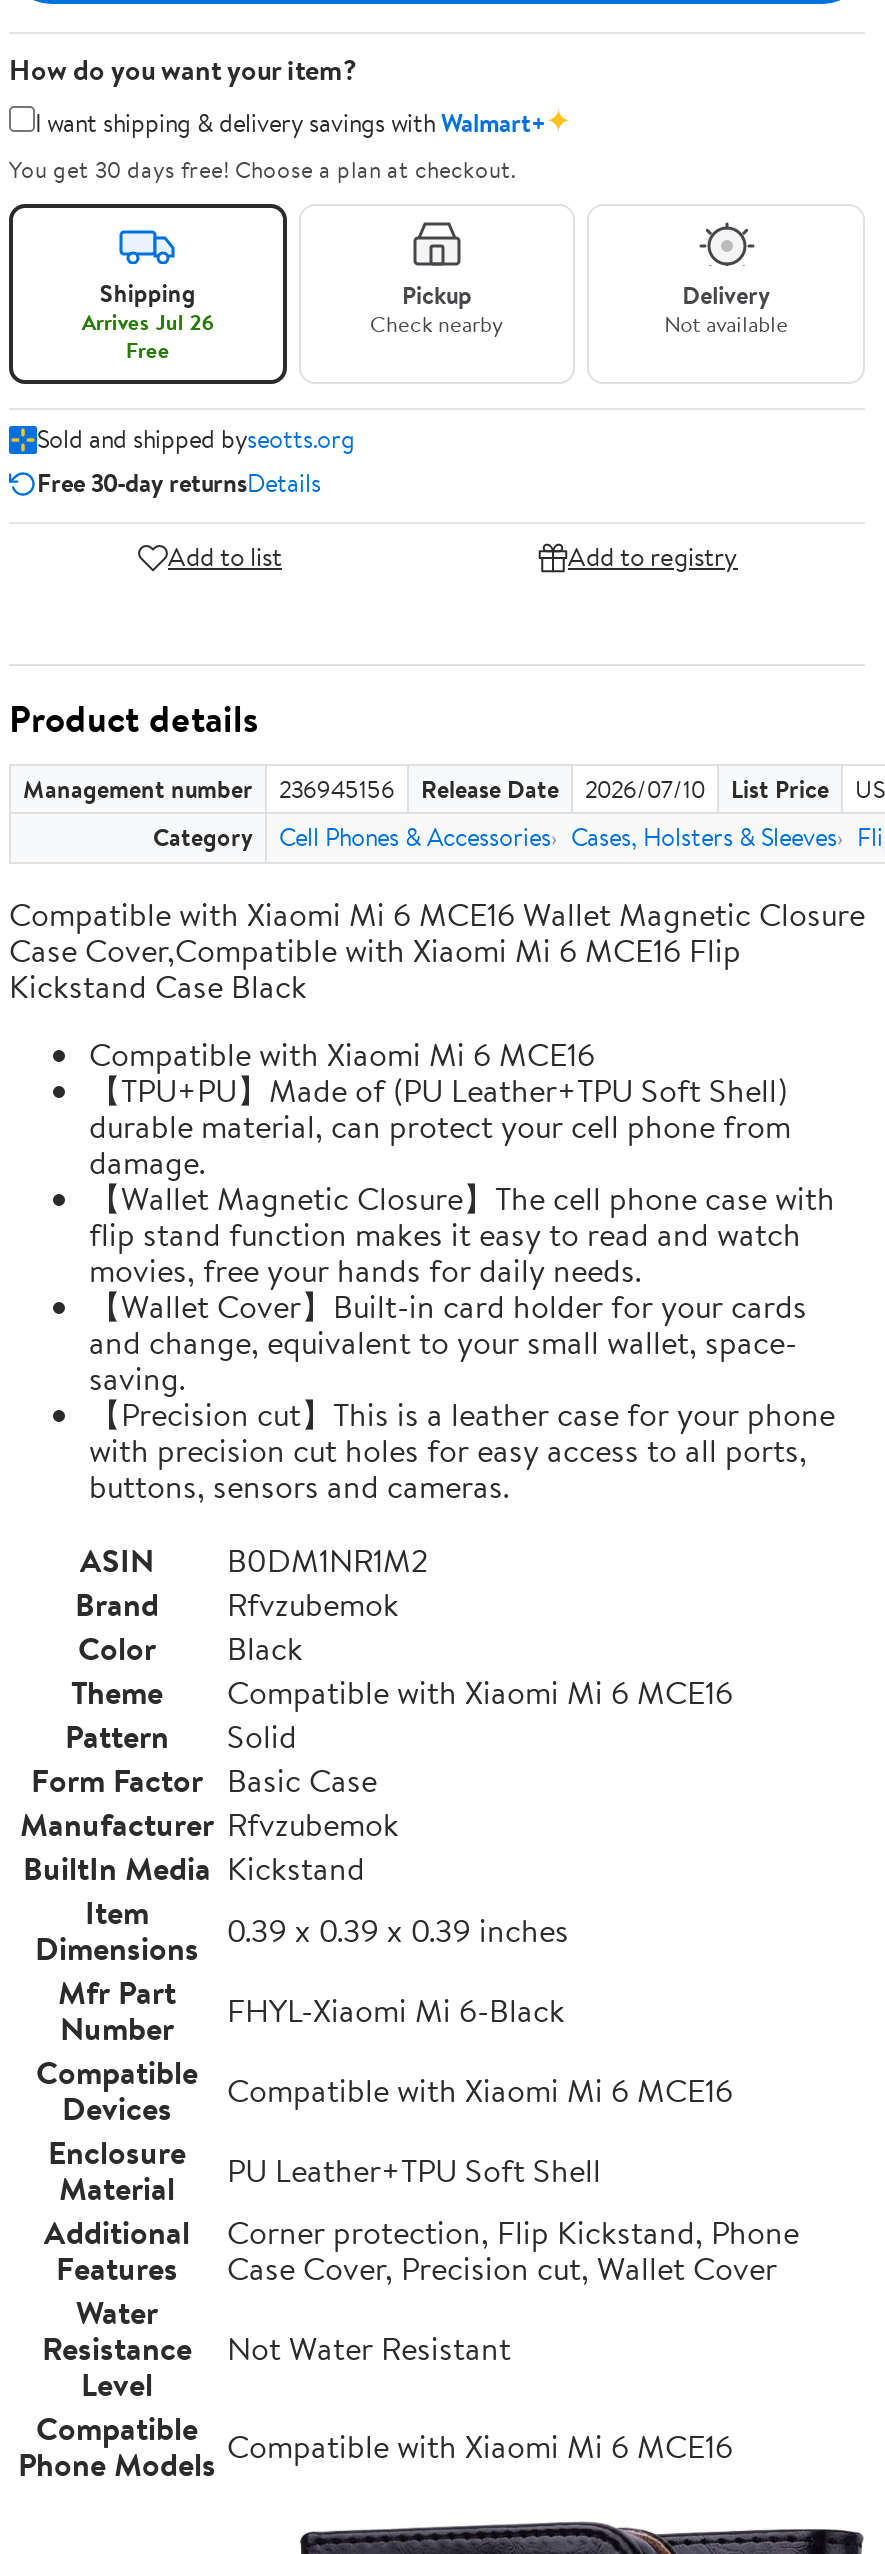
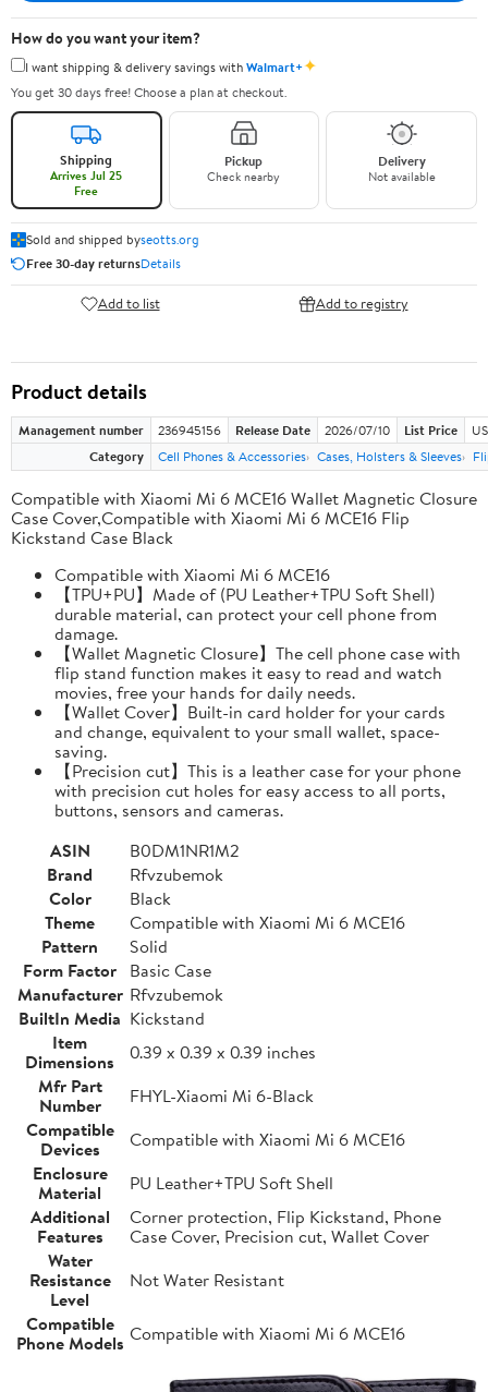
[82,306,214,338] Arrives Jul 26 -> [50,167,122,184] Arrives Jul 25

